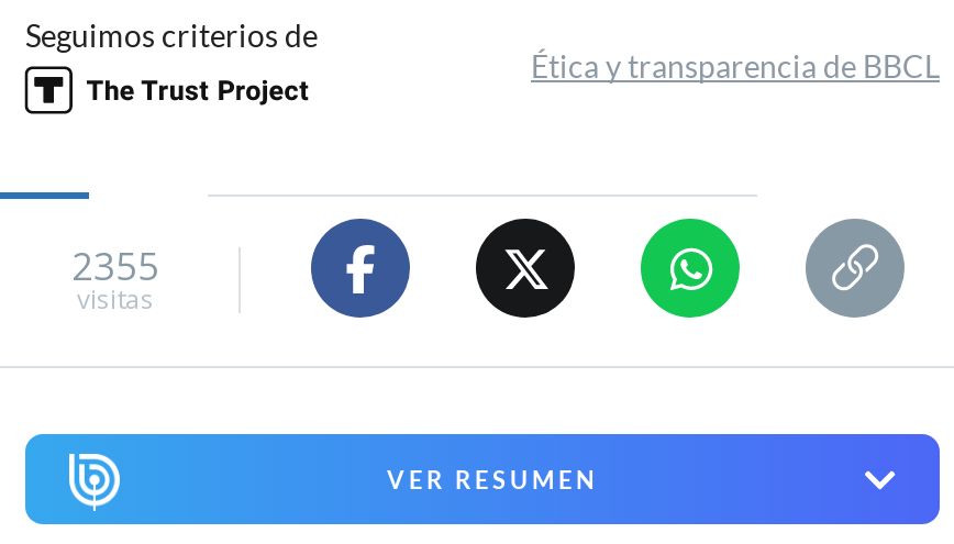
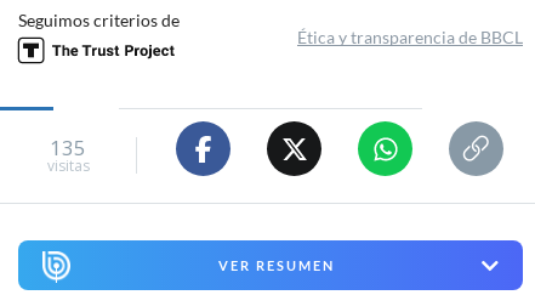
[71,241,159,291] 2355 -> [50,134,86,161] 135

